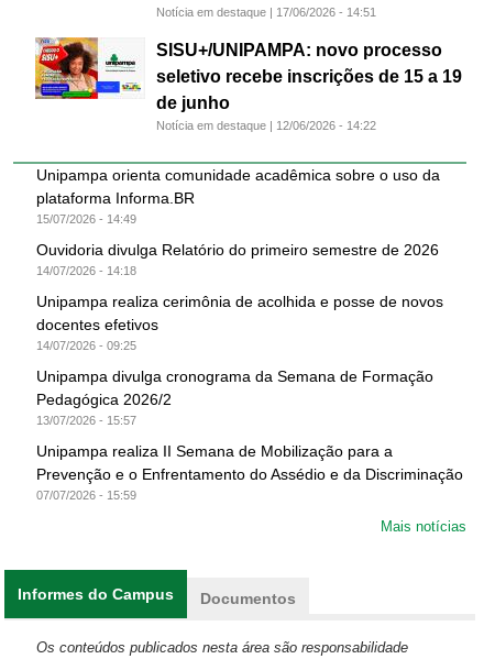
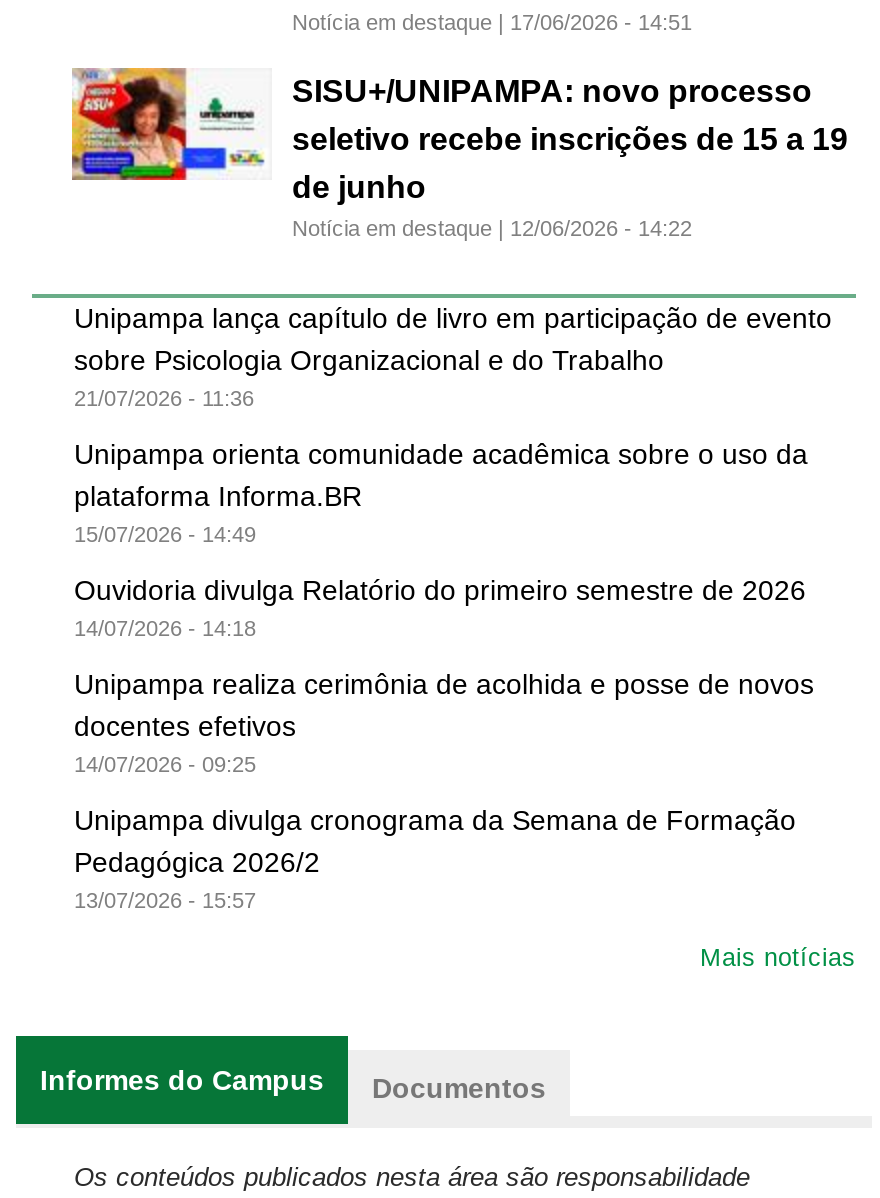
none -> [74,301,832,409] Unipampa lança capítulo de livro em participação de evento | sobre Psicologia Organizacional e do Trabalho | 21/07/2026 - 11:36
moved [36,166,443,427] -> [74,437,814,911]: Unipampa orienta comunidade acadêmica sobre o uso da | plataforma Informa.BR | 15/07/2026 - 14:49 | ... | Pedagógica 2026/2 | 13/07/2026 - 15:57
[36,442,463,501] Unipampa realiza II Semana de Mobilização para a | Prevenção e o Enfrentamento do Assédio e da Discriminação | 07/07/2026 - 15:59 -> none

